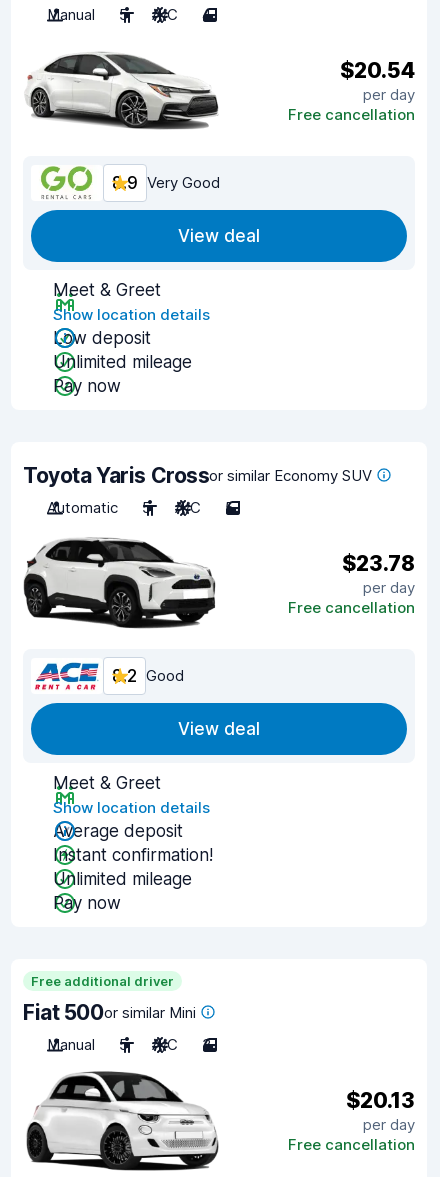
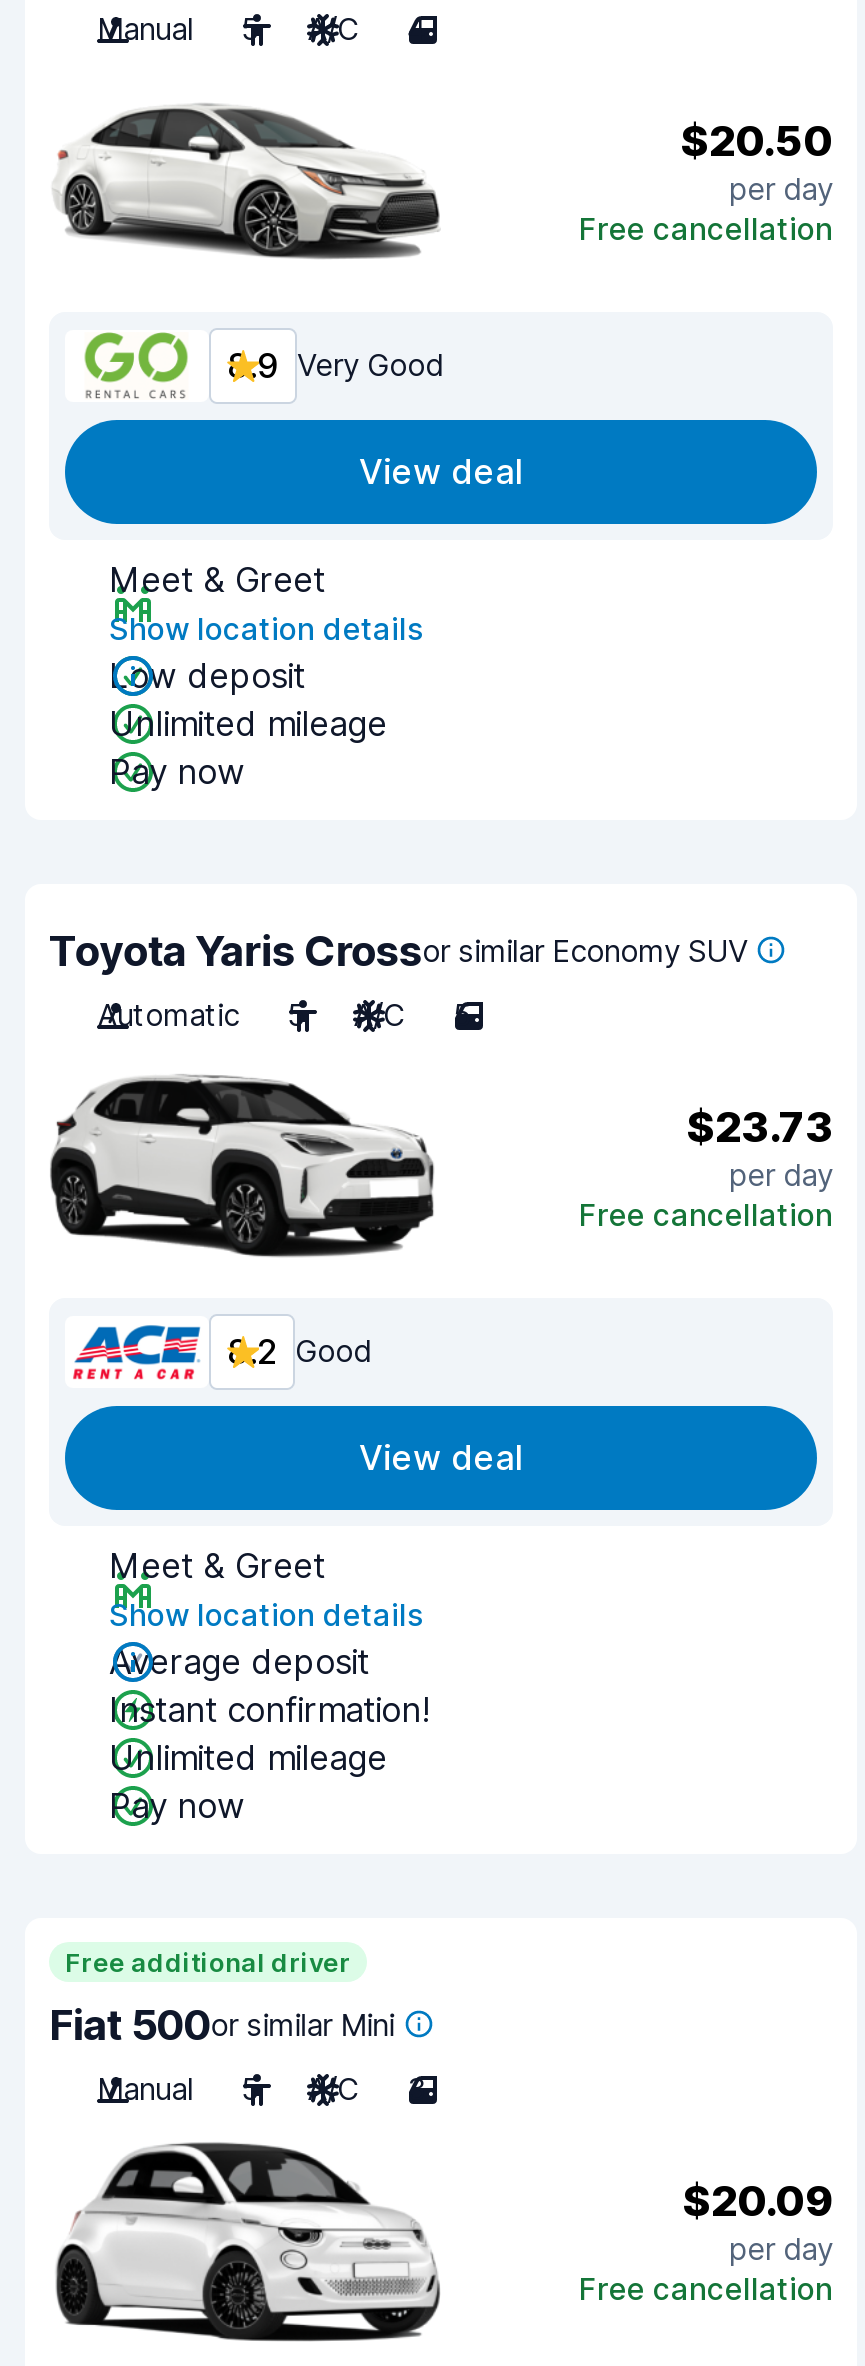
[340,57,415,82] $20.54 -> [681,115,833,165] $20.50
[342,550,415,575] $23.78 -> [687,1101,833,1151] $23.73
[346,1087,415,1112] $20.13 -> [683,2175,833,2225] $20.09

